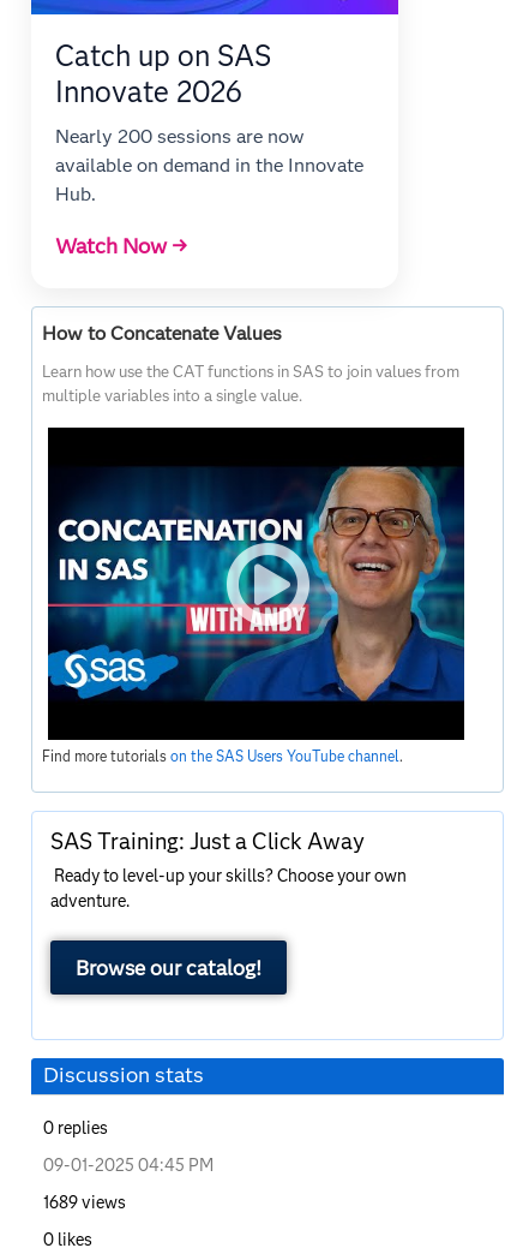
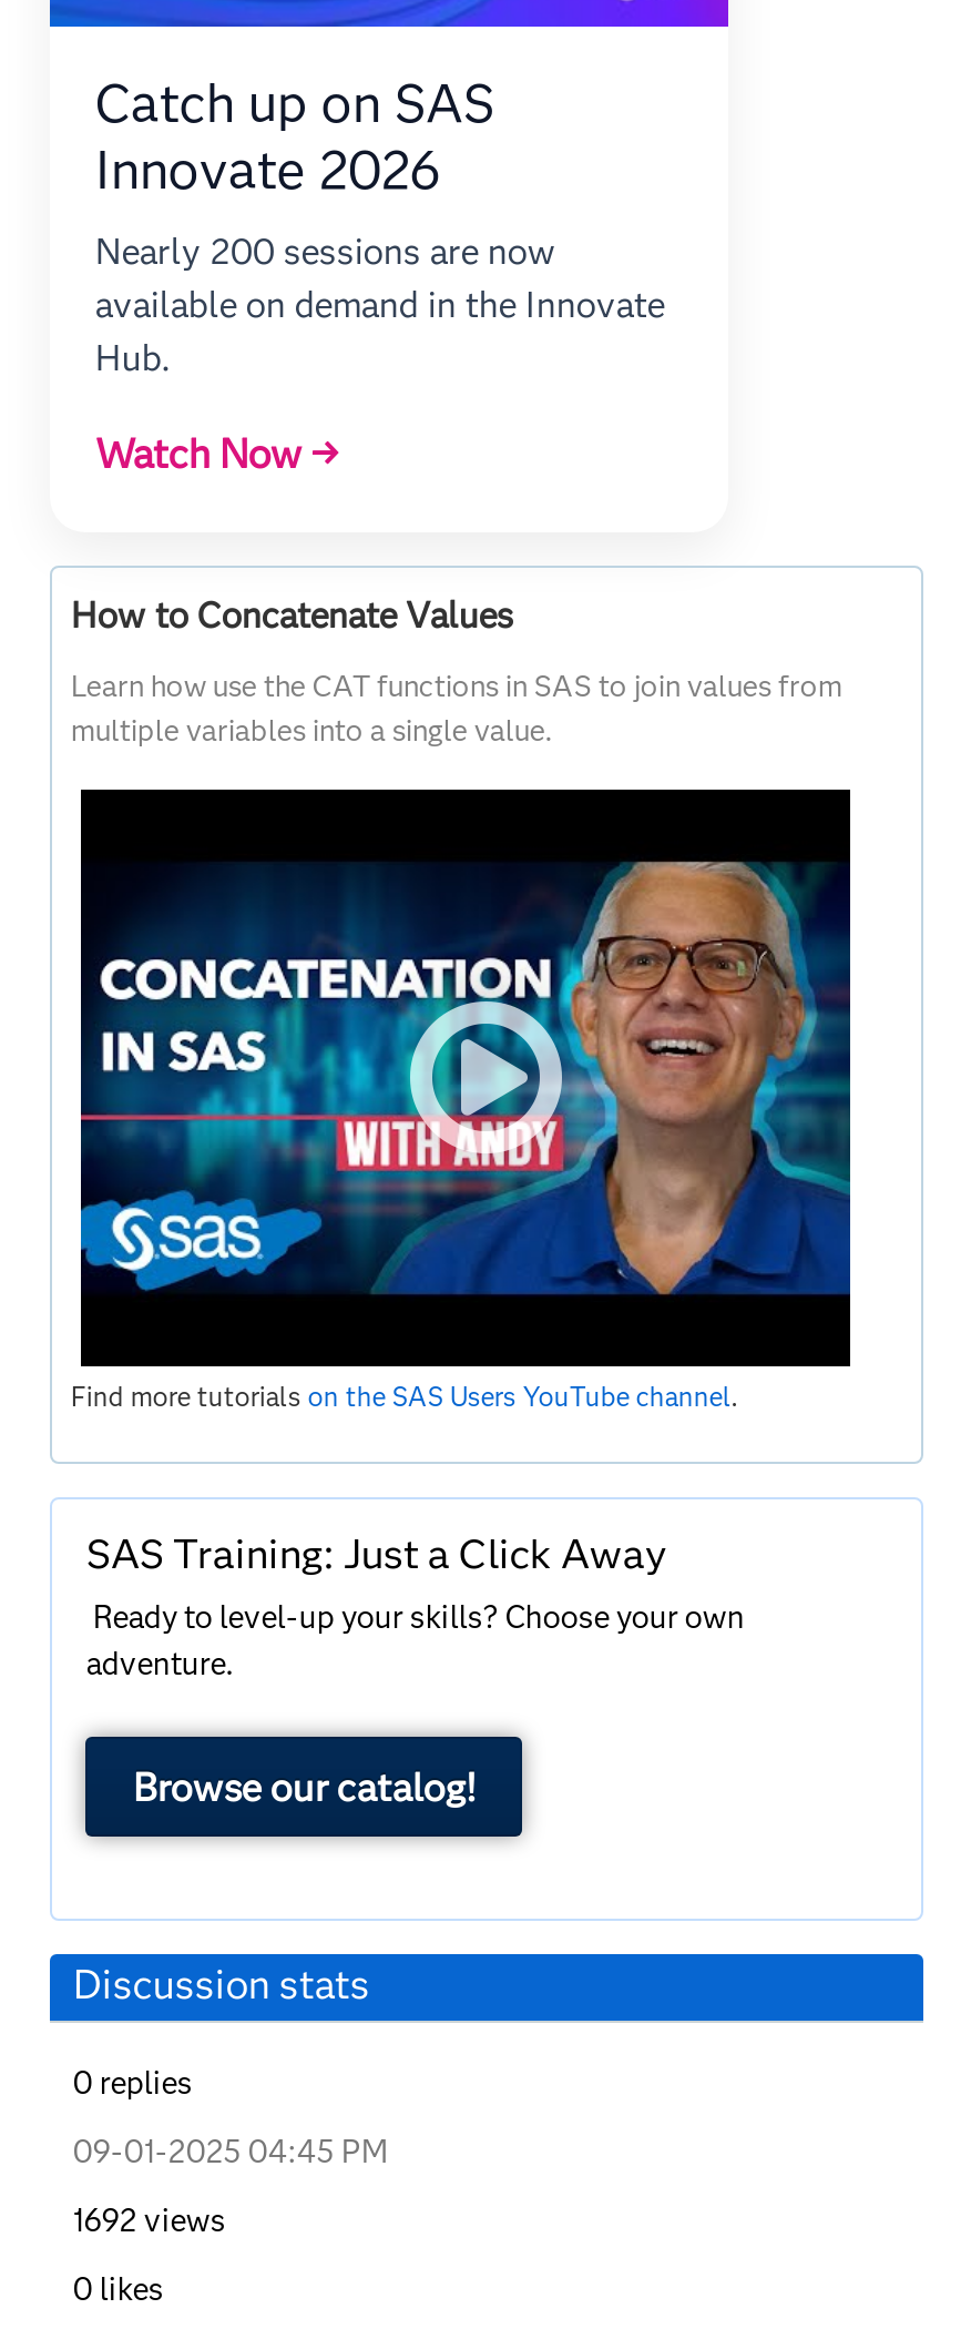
[44,1191,126,1213] 1689 views -> [73,2200,226,2240] 1692 views

